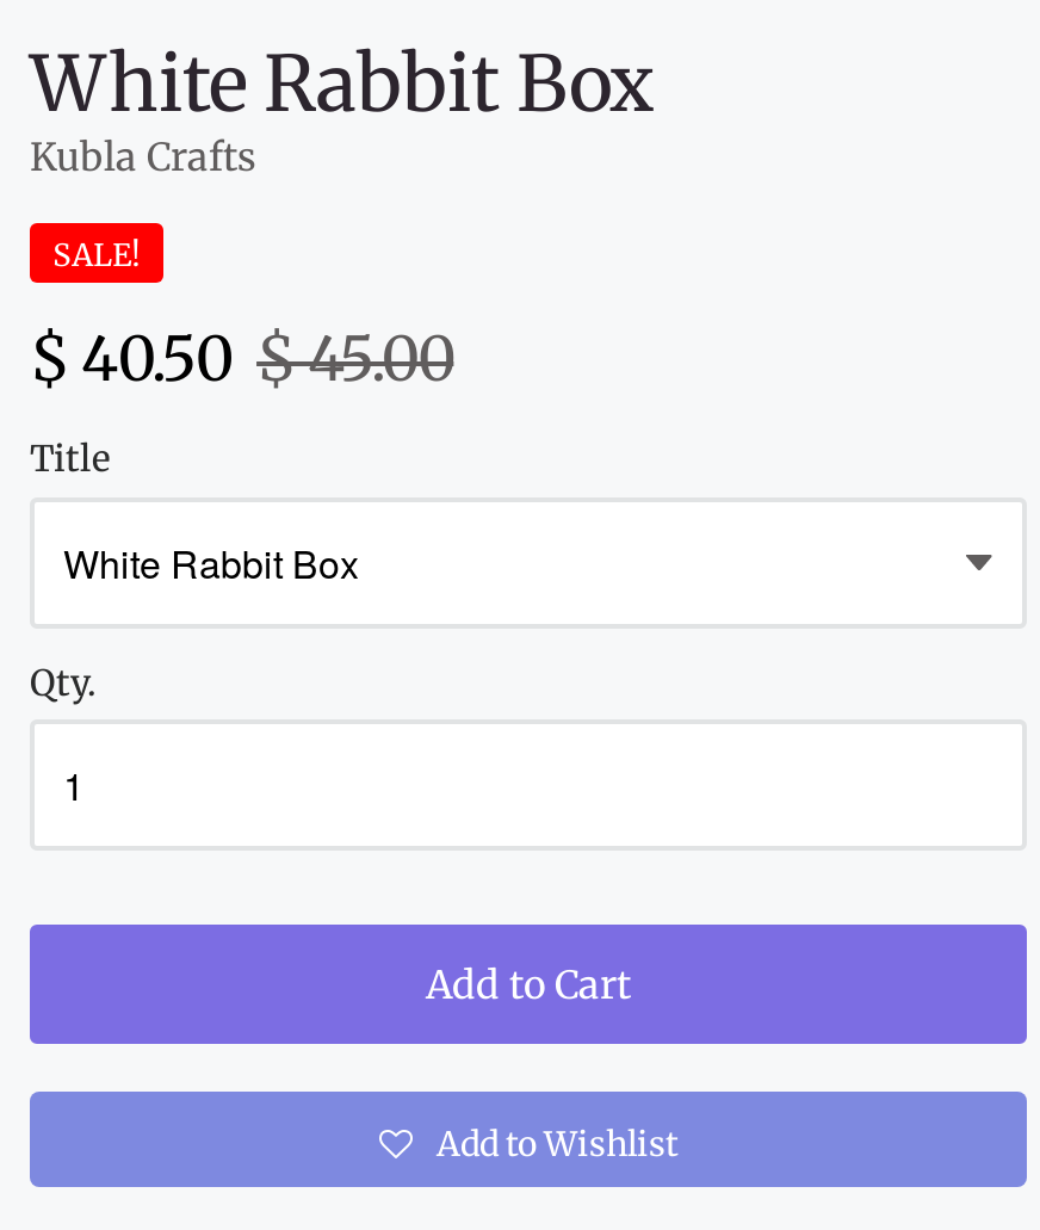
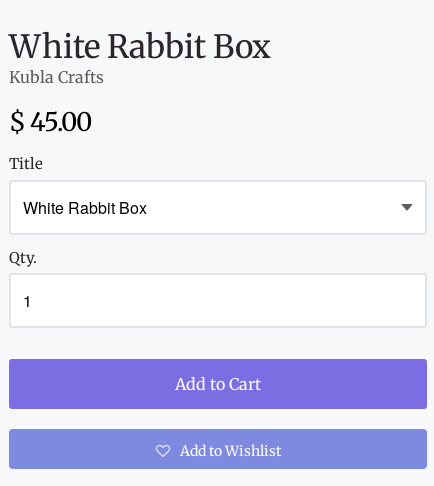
[30,235,454,398] SALE! | $ 40.50 $ 45.00 -> [9,106,92,138] $ 45.00

